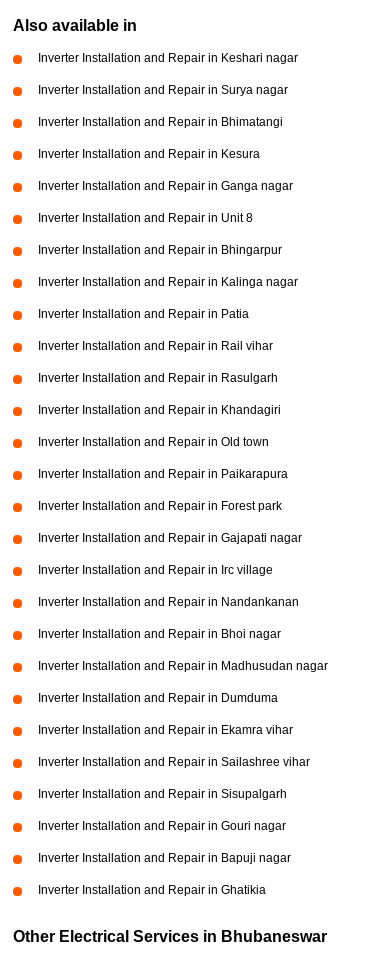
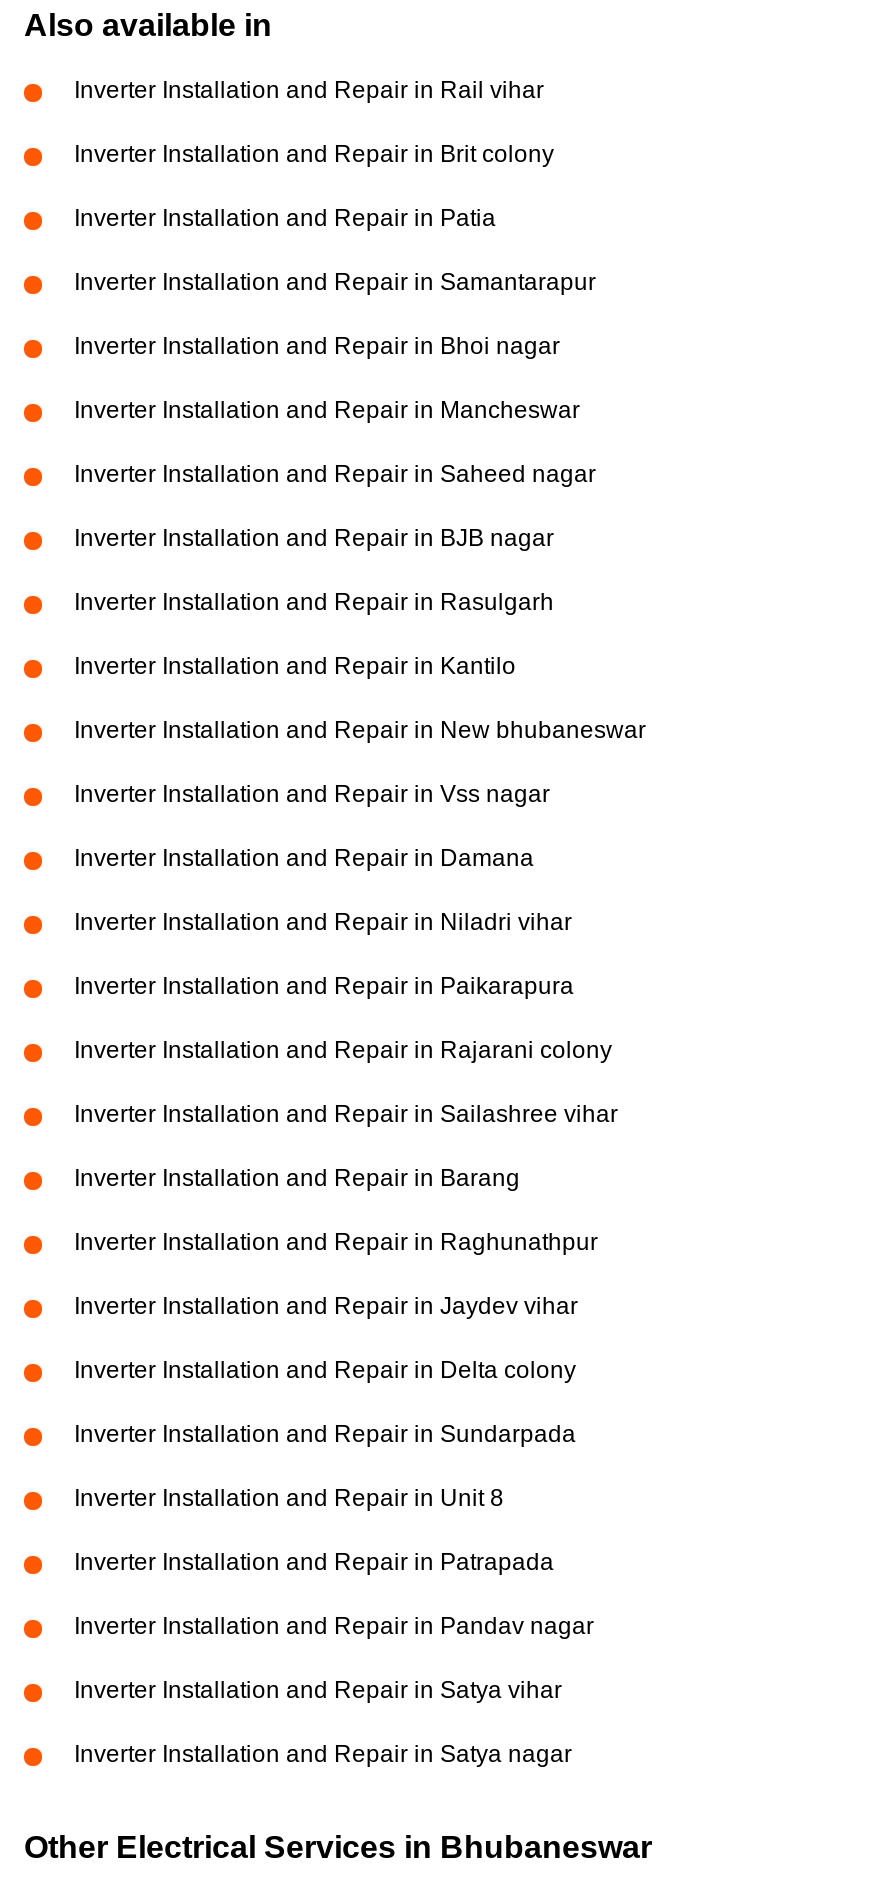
[38,51,298,193] Inverter Installation and Repair in Keshari nagar | Inverter Installation and Repair in Surya nagar | Inverter Installation and Repair in Bhimatangi | Inverter Installation and Repair in Kesura | Inverter Installation and Repair in Ganga nagar -> [74,140,646,1448] Inverter Installation and Repair in Brit colony | Inverter Installation and Repair in Samantarapur | Inverter Installation and Repair in Mancheswar | Inverter Installation and Repair in Saheed nagar | Inverter Installation and Repair in BJB nagar | Inverter Installation and Repair in Kantilo | Inverter Installation and Repair in New bhubaneswar | Inverter Installation and Repair in Vss nagar | Inverter Installation and Repair in Damana | Inverter Installation and Repair in Niladri vihar | Inverter Installation and Repair in Rajarani colony | Inverter Installation and Repair in Barang | Inverter Installation and Repair in Raghunathpur | Inverter Installation and Repair in Jaydev vihar | Inverter Installation and Repair in Delta colony | Inverter Installation and Repair in Sundarpada
moved [38,211,253,225] -> [74,1484,504,1512]: Inverter Installation and Repair in Unit 8
[38,243,328,897] Inverter Installation and Repair in Bhingarpur | Inverter Installation and Repair in Kalinga nagar | Inverter Installation and Repair in Khandagiri | Inverter Installation and Repair in Old town | Inverter Installation and Repair in Forest park | Inverter Installation and Repair in Gajapati nagar | Inverter Installation and Repair in Irc village | Inverter Installation and Repair in Nandankanan | Inverter Installation and Repair in Madhusudan nagar | Inverter Installation and Repair in Dumduma | Inverter Installation and Repair in Ekamra vihar | Inverter Installation and Repair in Sisupalgarh | Inverter Installation and Repair in Gouri nagar | Inverter Installation and Repair in Bapuji nagar | Inverter Installation and Repair in Ghatikia -> [74,1548,594,1768] Inverter Installation and Repair in Patrapada | Inverter Installation and Repair in Pandav nagar | Inverter Installation and Repair in Satya vihar | Inverter Installation and Repair in Satya nagar
moved [38,307,278,385] -> [74,76,554,616]: Inverter Installation and Repair in Patia | Inverter Installation and Repair in Rail vihar | Inverter Installation and Repair in Rasulgarh
moved [38,467,288,481] -> [74,972,574,1000]: Inverter Installation and Repair in Paikarapura
moved [38,627,281,641] -> [74,332,560,360]: Inverter Installation and Repair in Bhoi nagar
moved [38,755,310,769] -> [74,1100,618,1128]: Inverter Installation and Repair in Sailashree vihar

